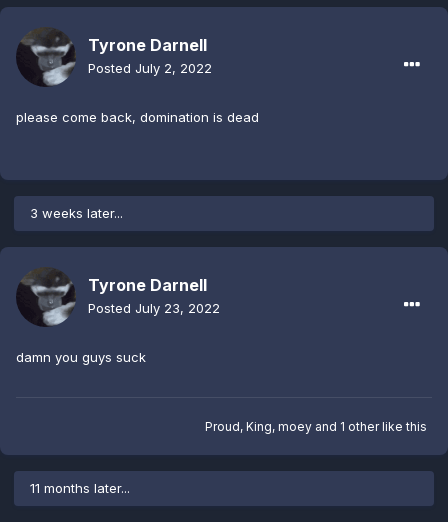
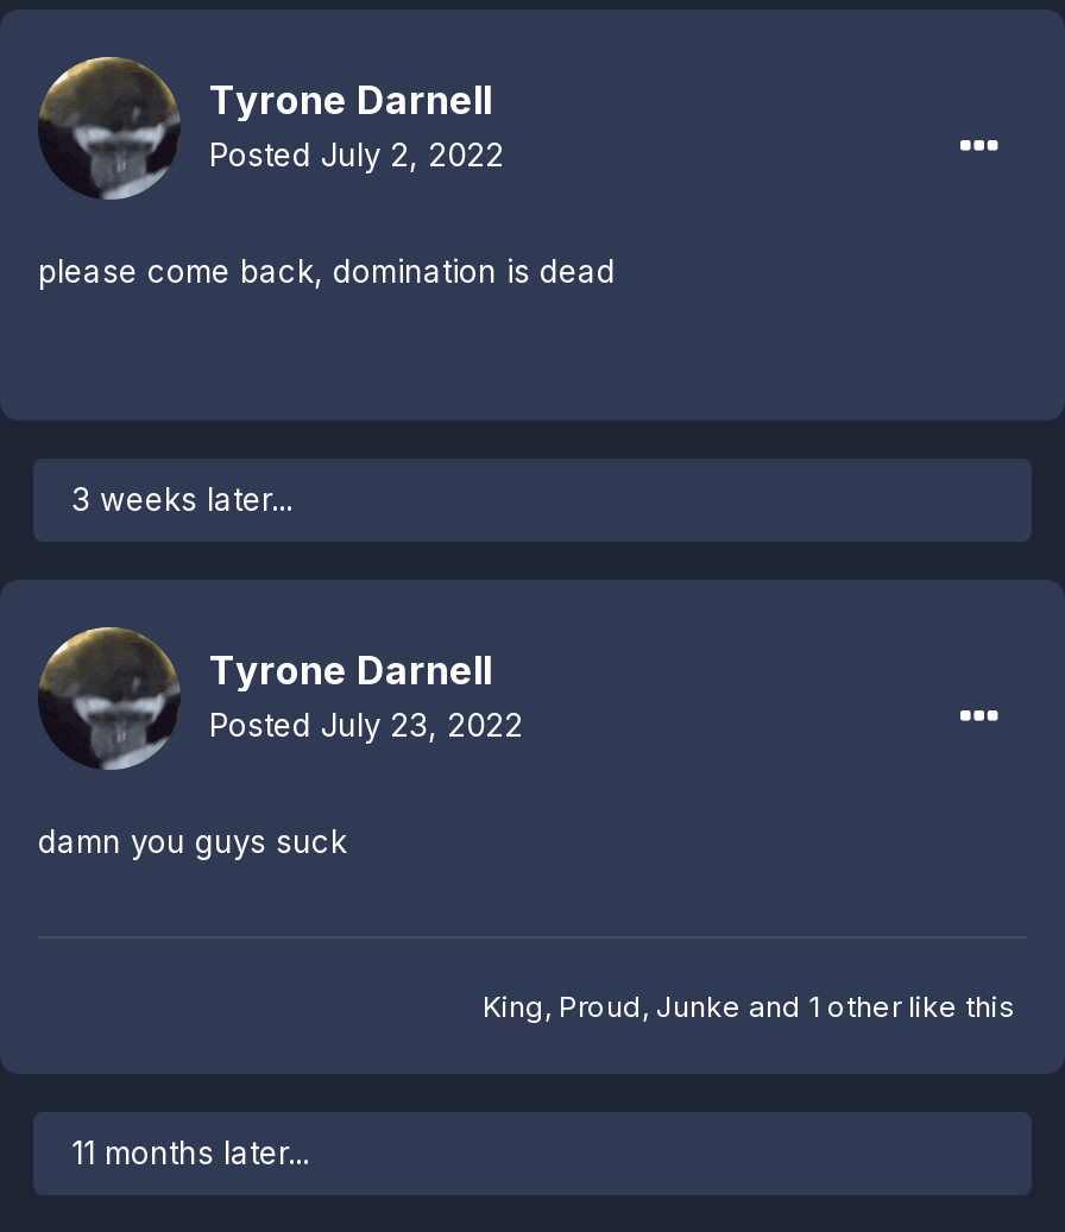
[16,27,76,88] [image] -> [38,55,181,202] [image]
[16,267,76,328] [image] -> [38,625,181,772] [image]
[205,419,427,434] Proud, King, moey and 1 other like this -> [483,988,1015,1024] King, Proud, Junke and 1 other like this

